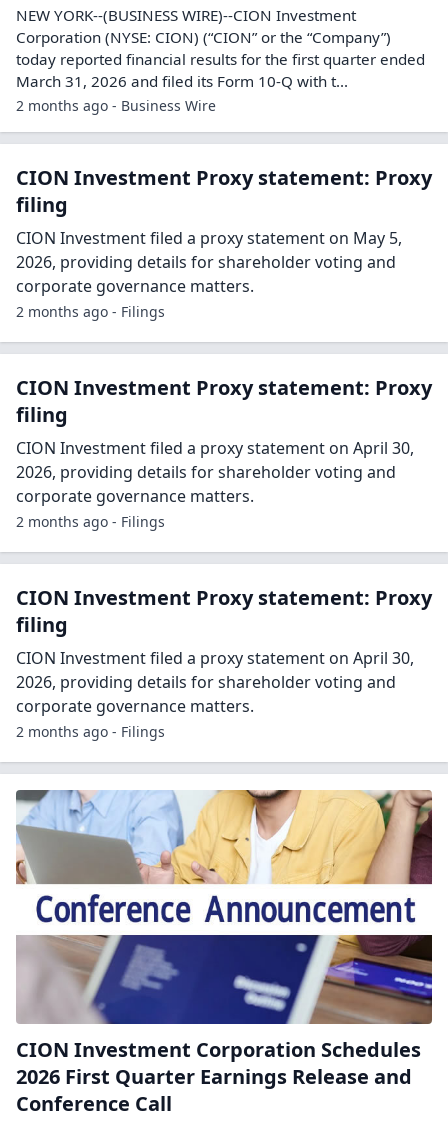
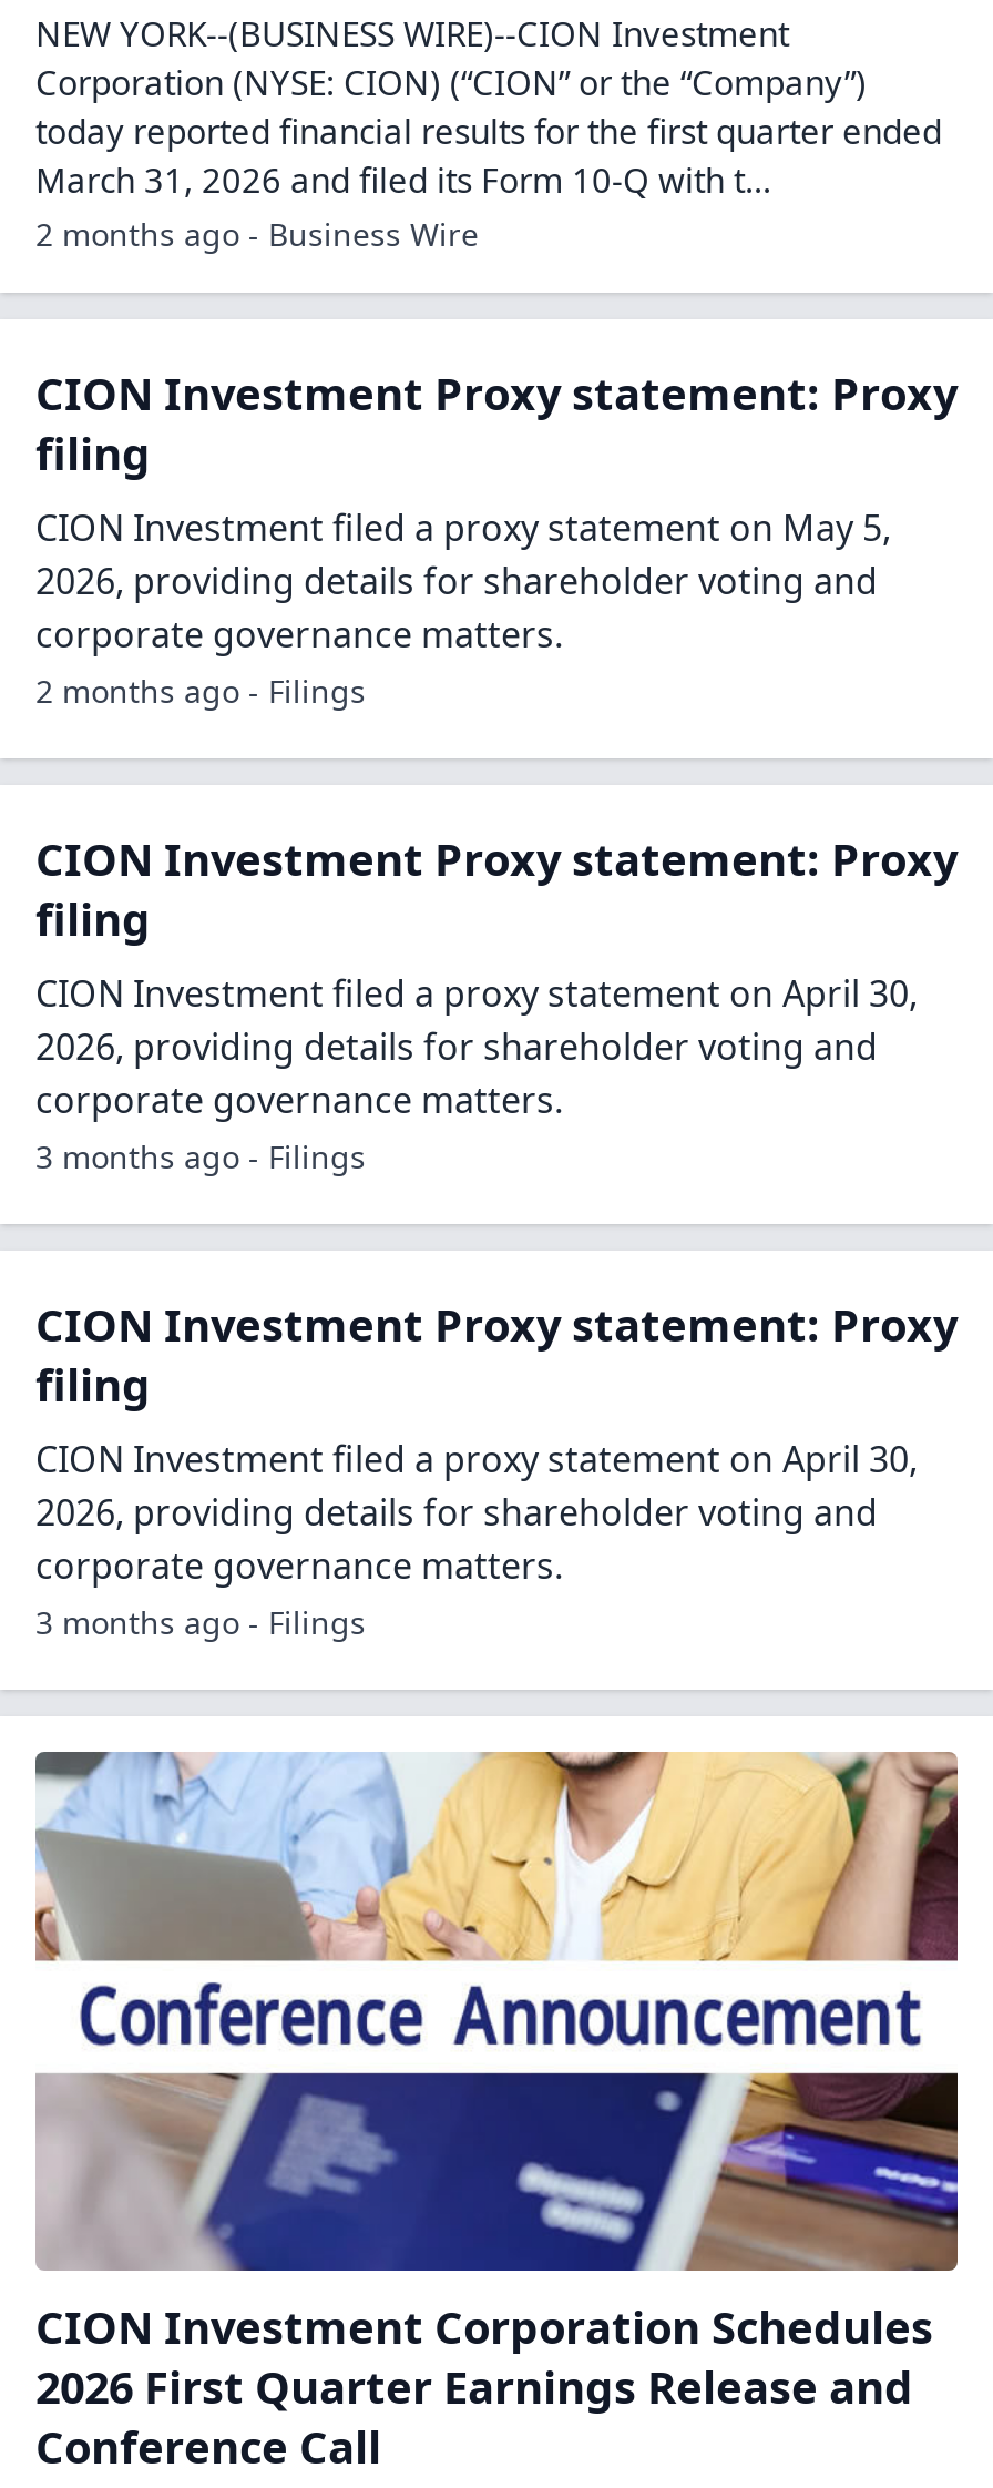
[16,512,165,531] 2 months ago - Filings -> [35,1134,366,1177] 3 months ago - Filings
[16,722,165,741] 2 months ago - Filings -> [35,1600,366,1642] 3 months ago - Filings

